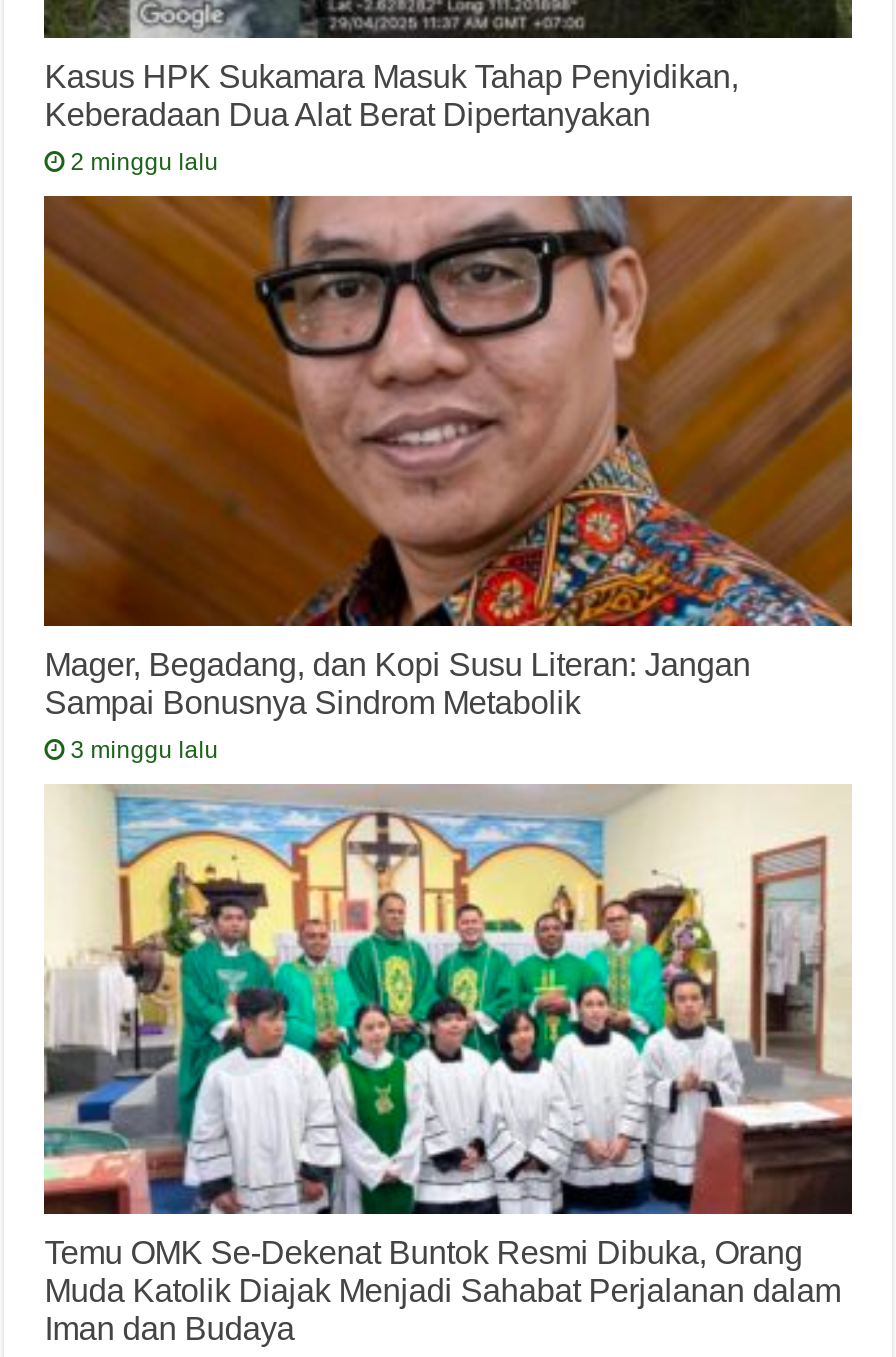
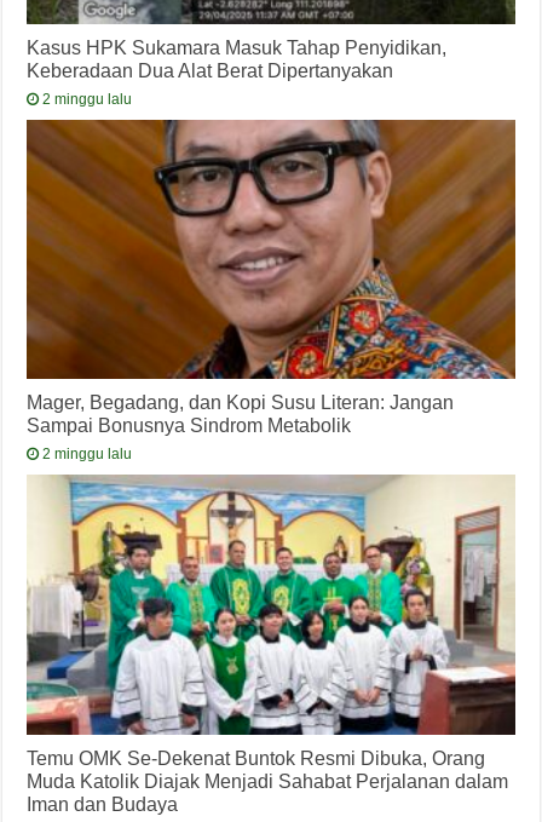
[70,737,218,765] 3 minggu lalu -> [43,446,132,463] 2 minggu lalu

